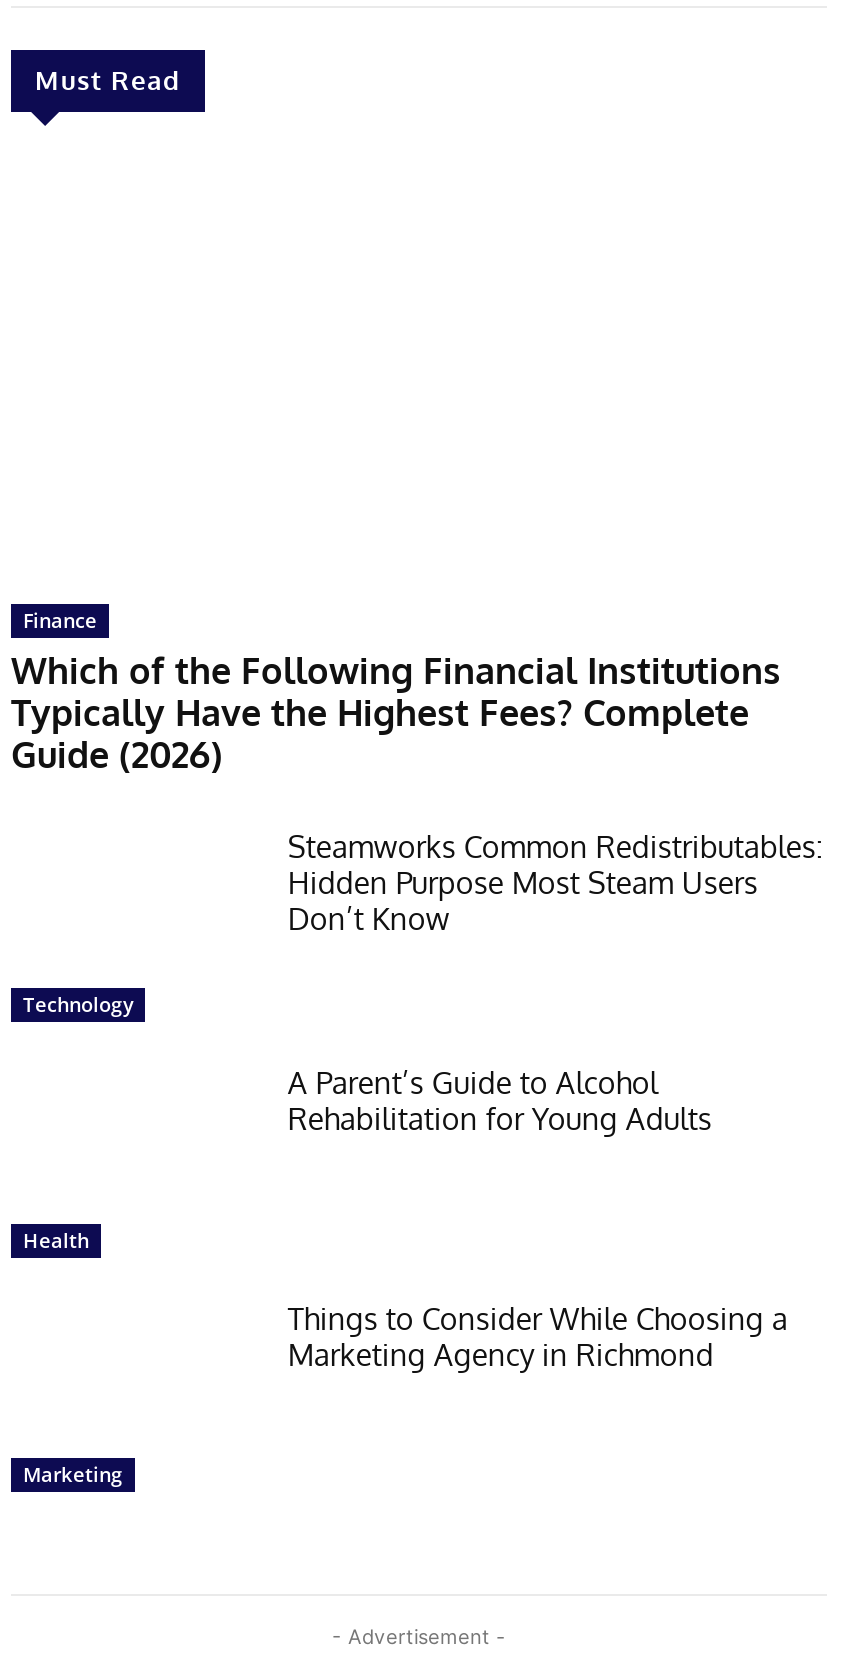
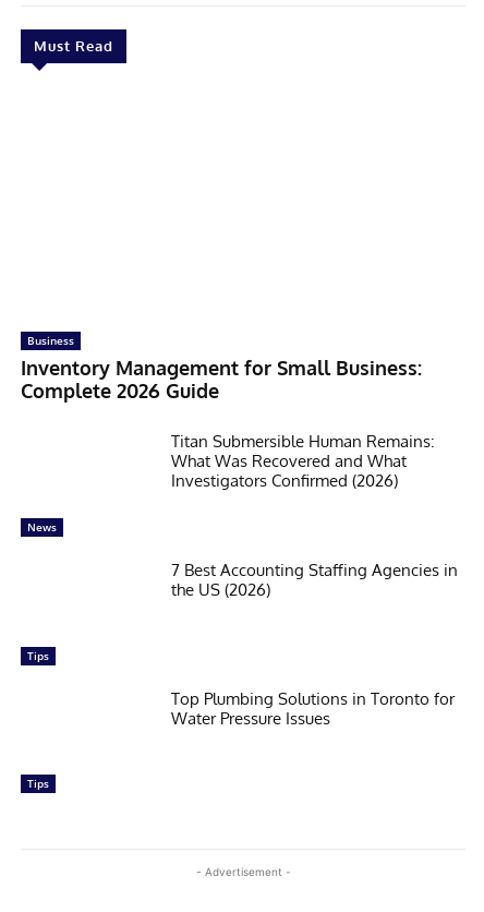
[11,605,781,775] Finance | Which of the Following Financial Institutions | Typically Have the Highest Fees? Complete | Guide (2026) -> [21,332,422,402] Business | Inventory Management for Small Business: | Complete 2026 Guide
[288,827,824,937] Steamworks Common Redistributables: | Hidden Purpose Most Steam Users | Don’t Know -> [172,431,435,491] Titan Submersible Human Remains: | What Was Recovered and What | Investigators Confirmed (2026)
[23,989,133,1017] Technology -> [27,519,57,534] News
[288,1063,712,1137] A Parent’s Guide to Alcohol | Rehabilitation for Young Adults -> [172,559,458,600] 7 Best Accounting Staffing Agencies in | the US (2026)
[23,1225,89,1253] Health -> [27,647,49,663] Tips
[288,1299,788,1373] Things to Consider While Choosing a | Marketing Agency in Richmond -> [172,688,455,728] Top Plumbing Solutions in Toronto for | Water Pressure Issues
[23,1461,123,1489] Marketing -> [27,776,49,791] Tips

